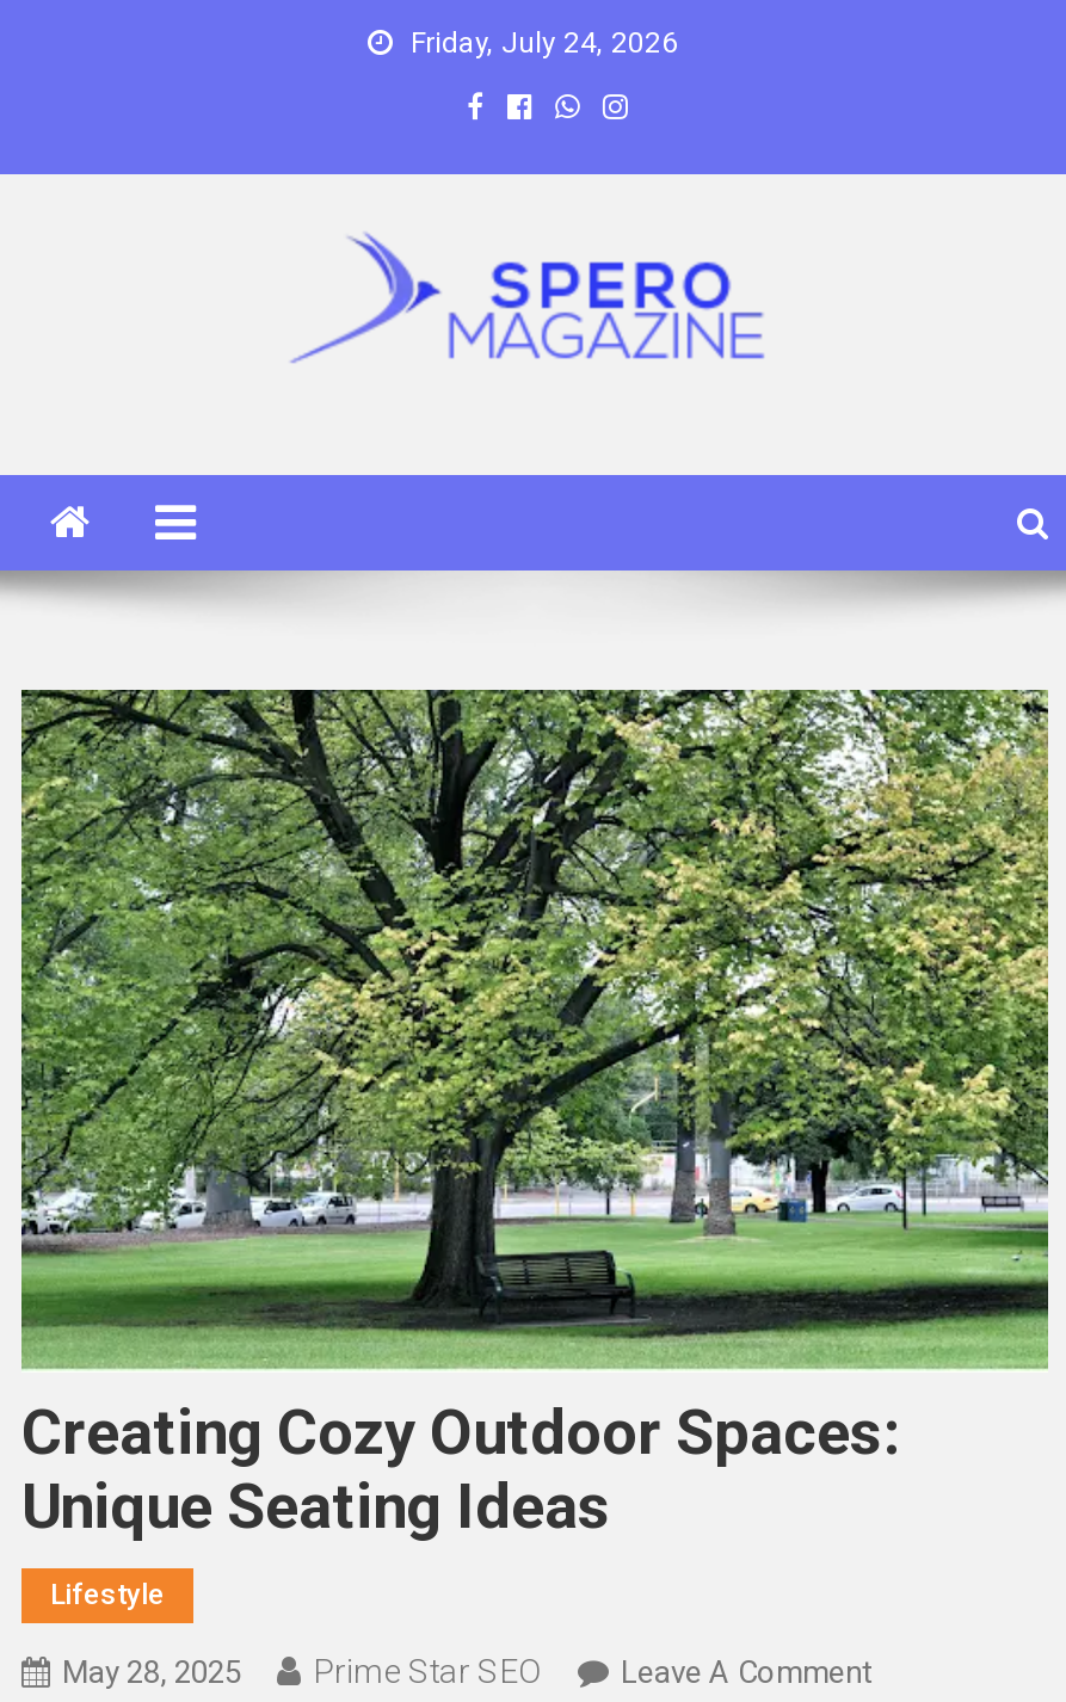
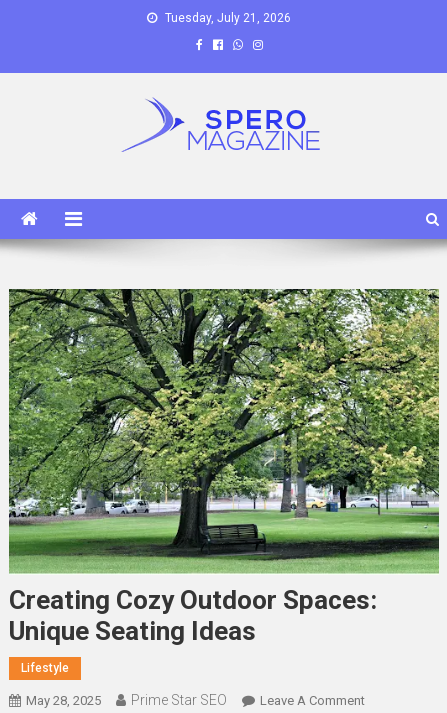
[411,26,678,60] Friday, July 24, 2026 -> [165,11,291,25] Tuesday, July 21, 2026

